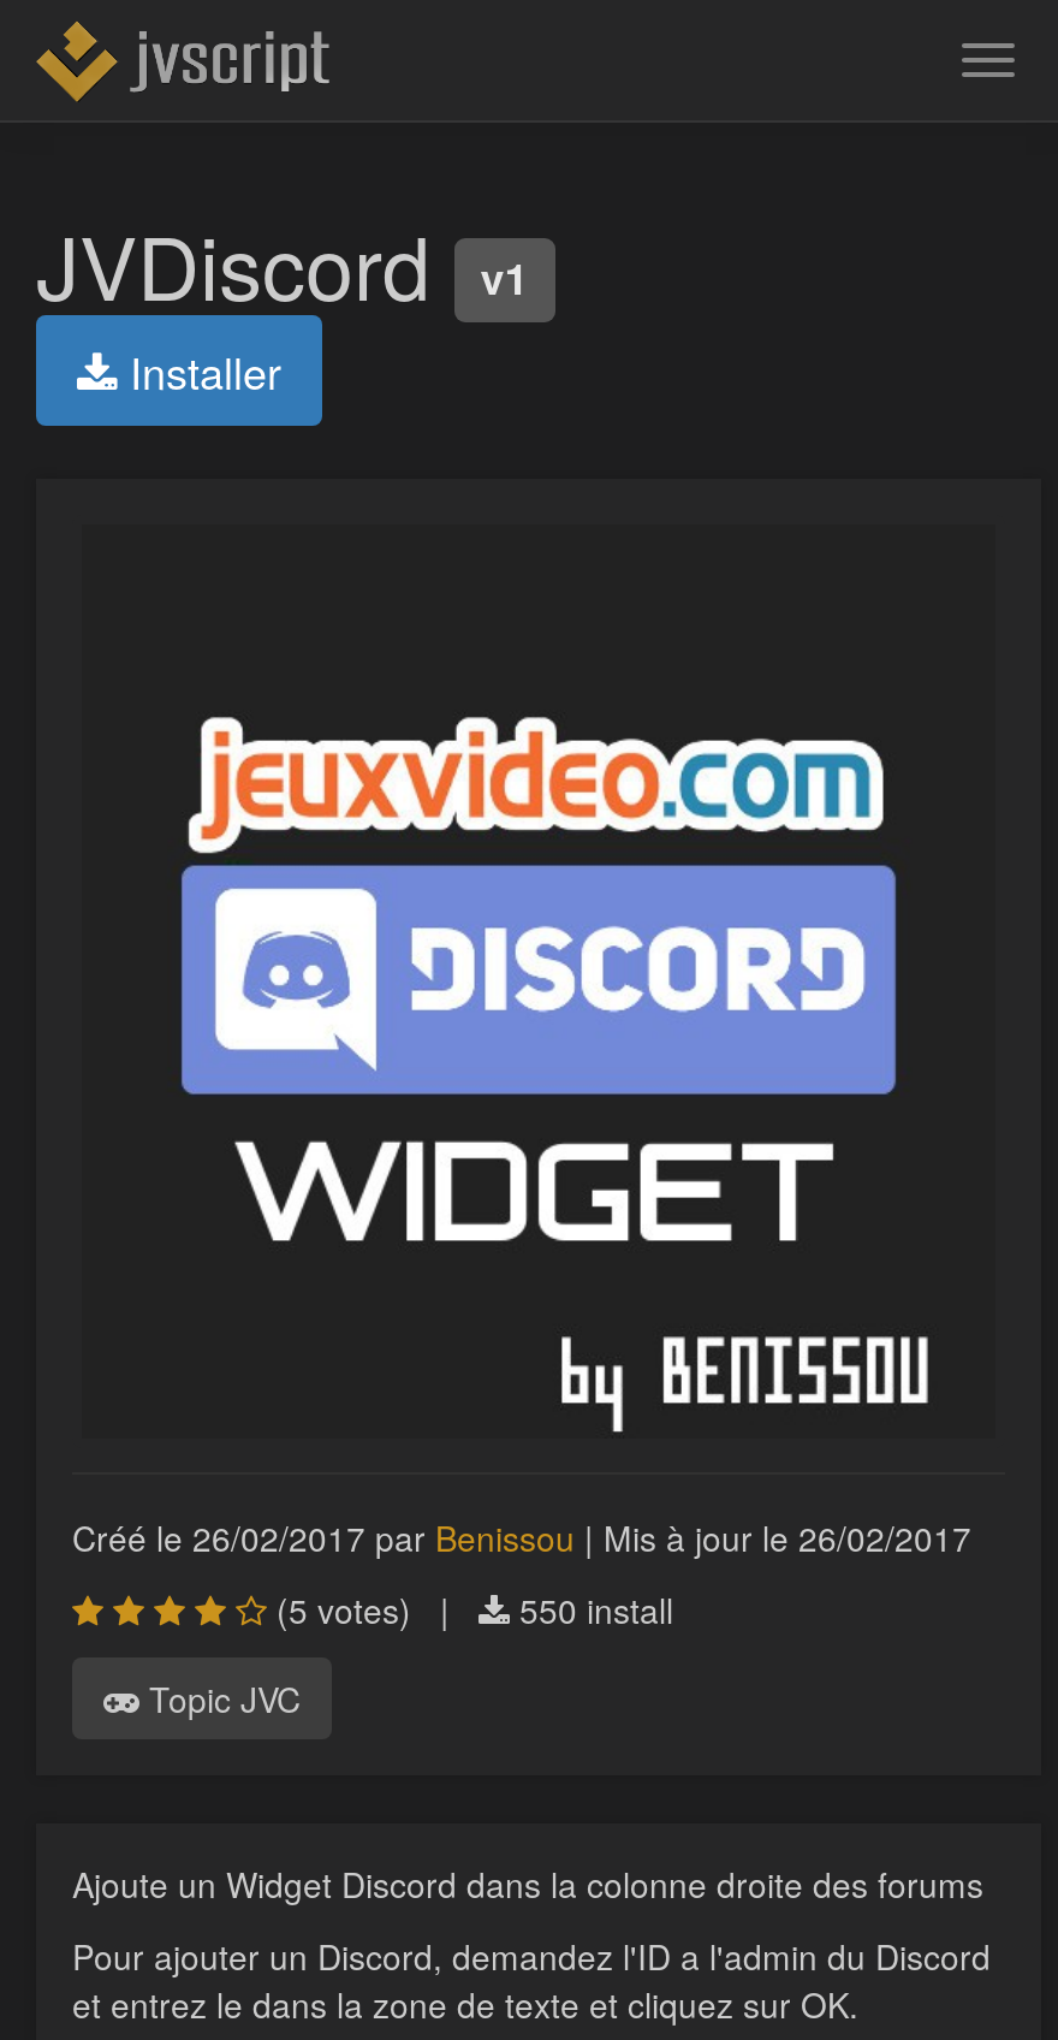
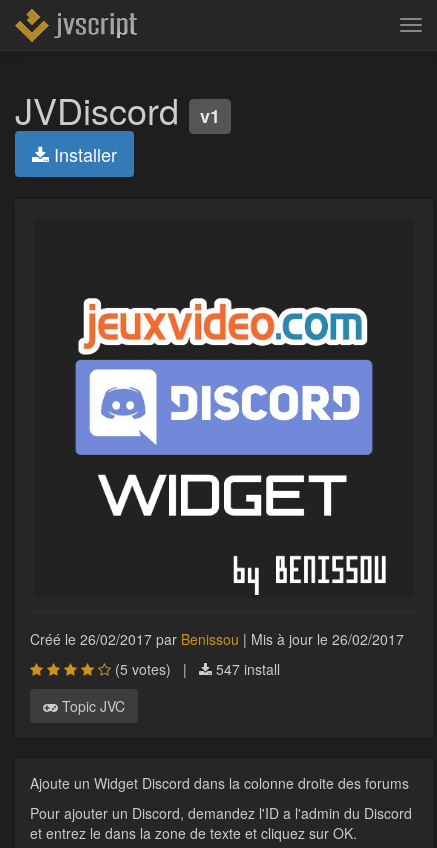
[510,1585,673,1633] 550 install -> [212,659,280,679] 547 install

